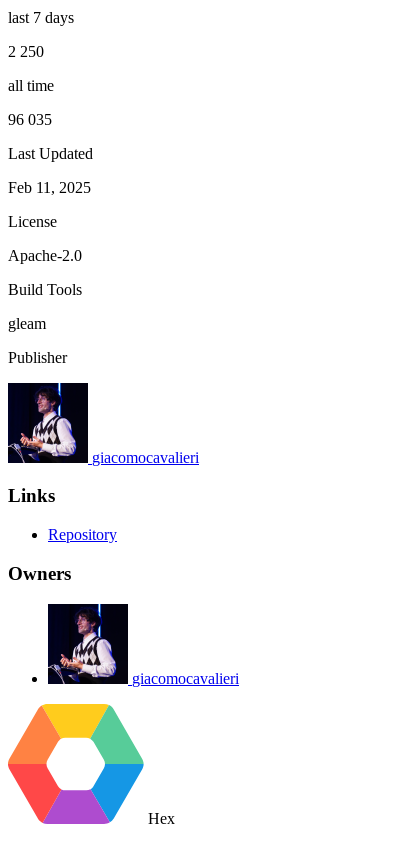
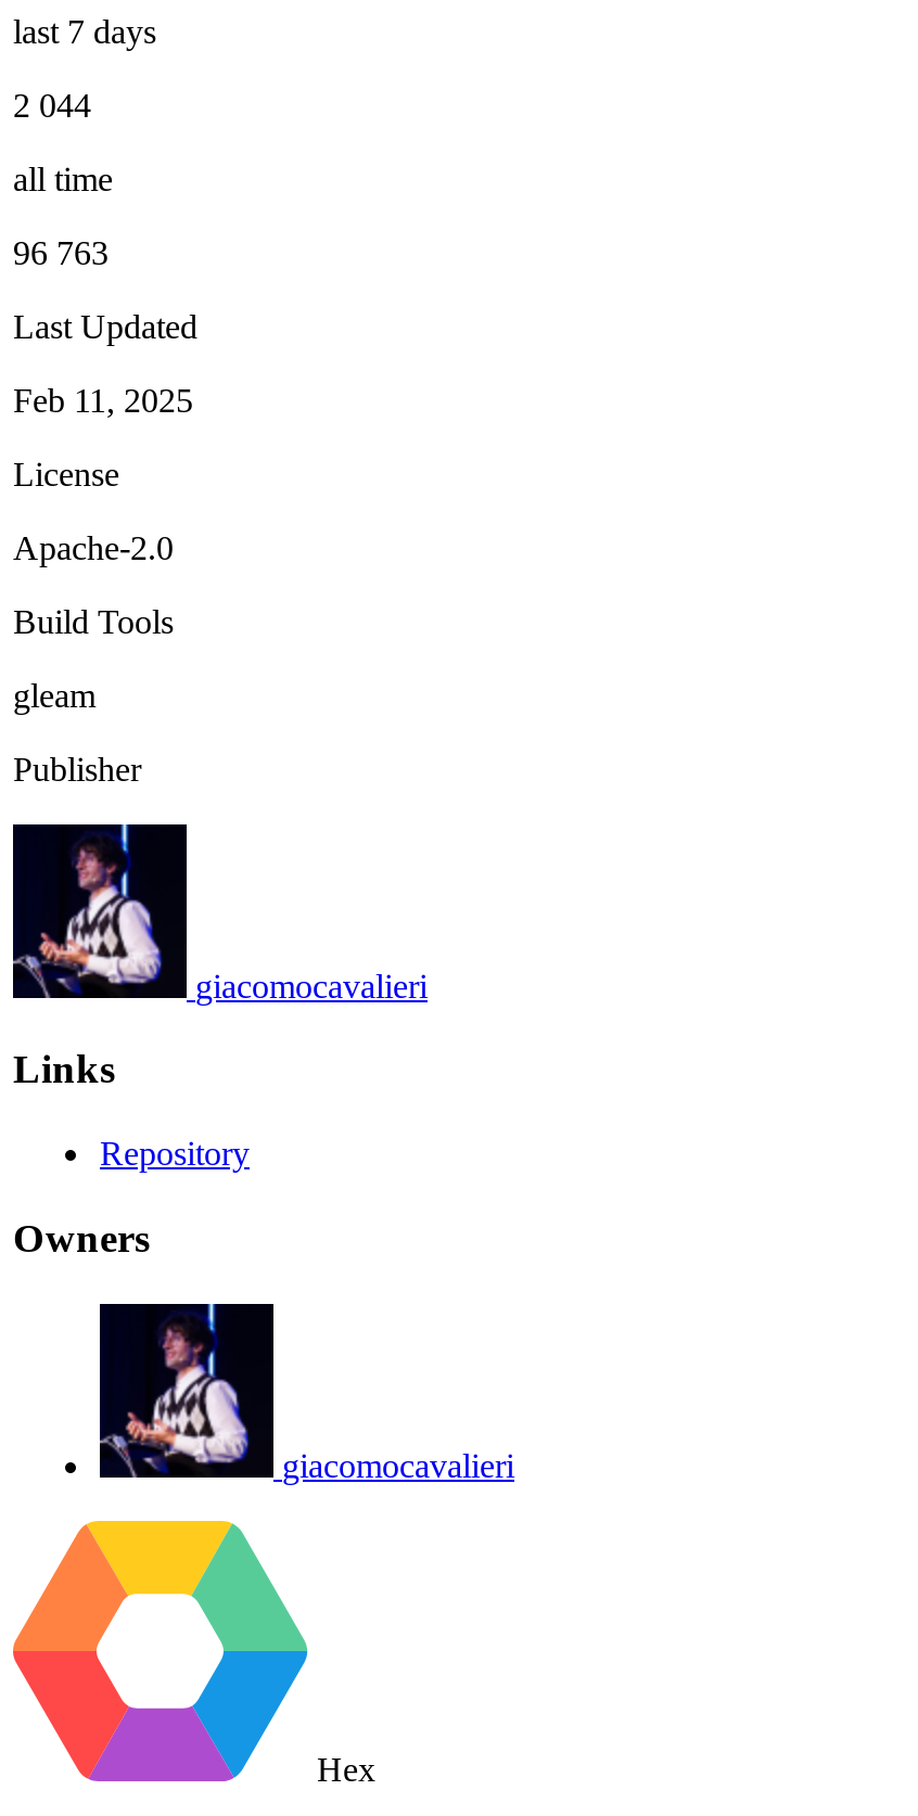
[8,43,44,60] 2 250 -> [13,86,91,123] 2 044
[8,111,52,128] 96 035 -> [13,234,109,271] 96 763

